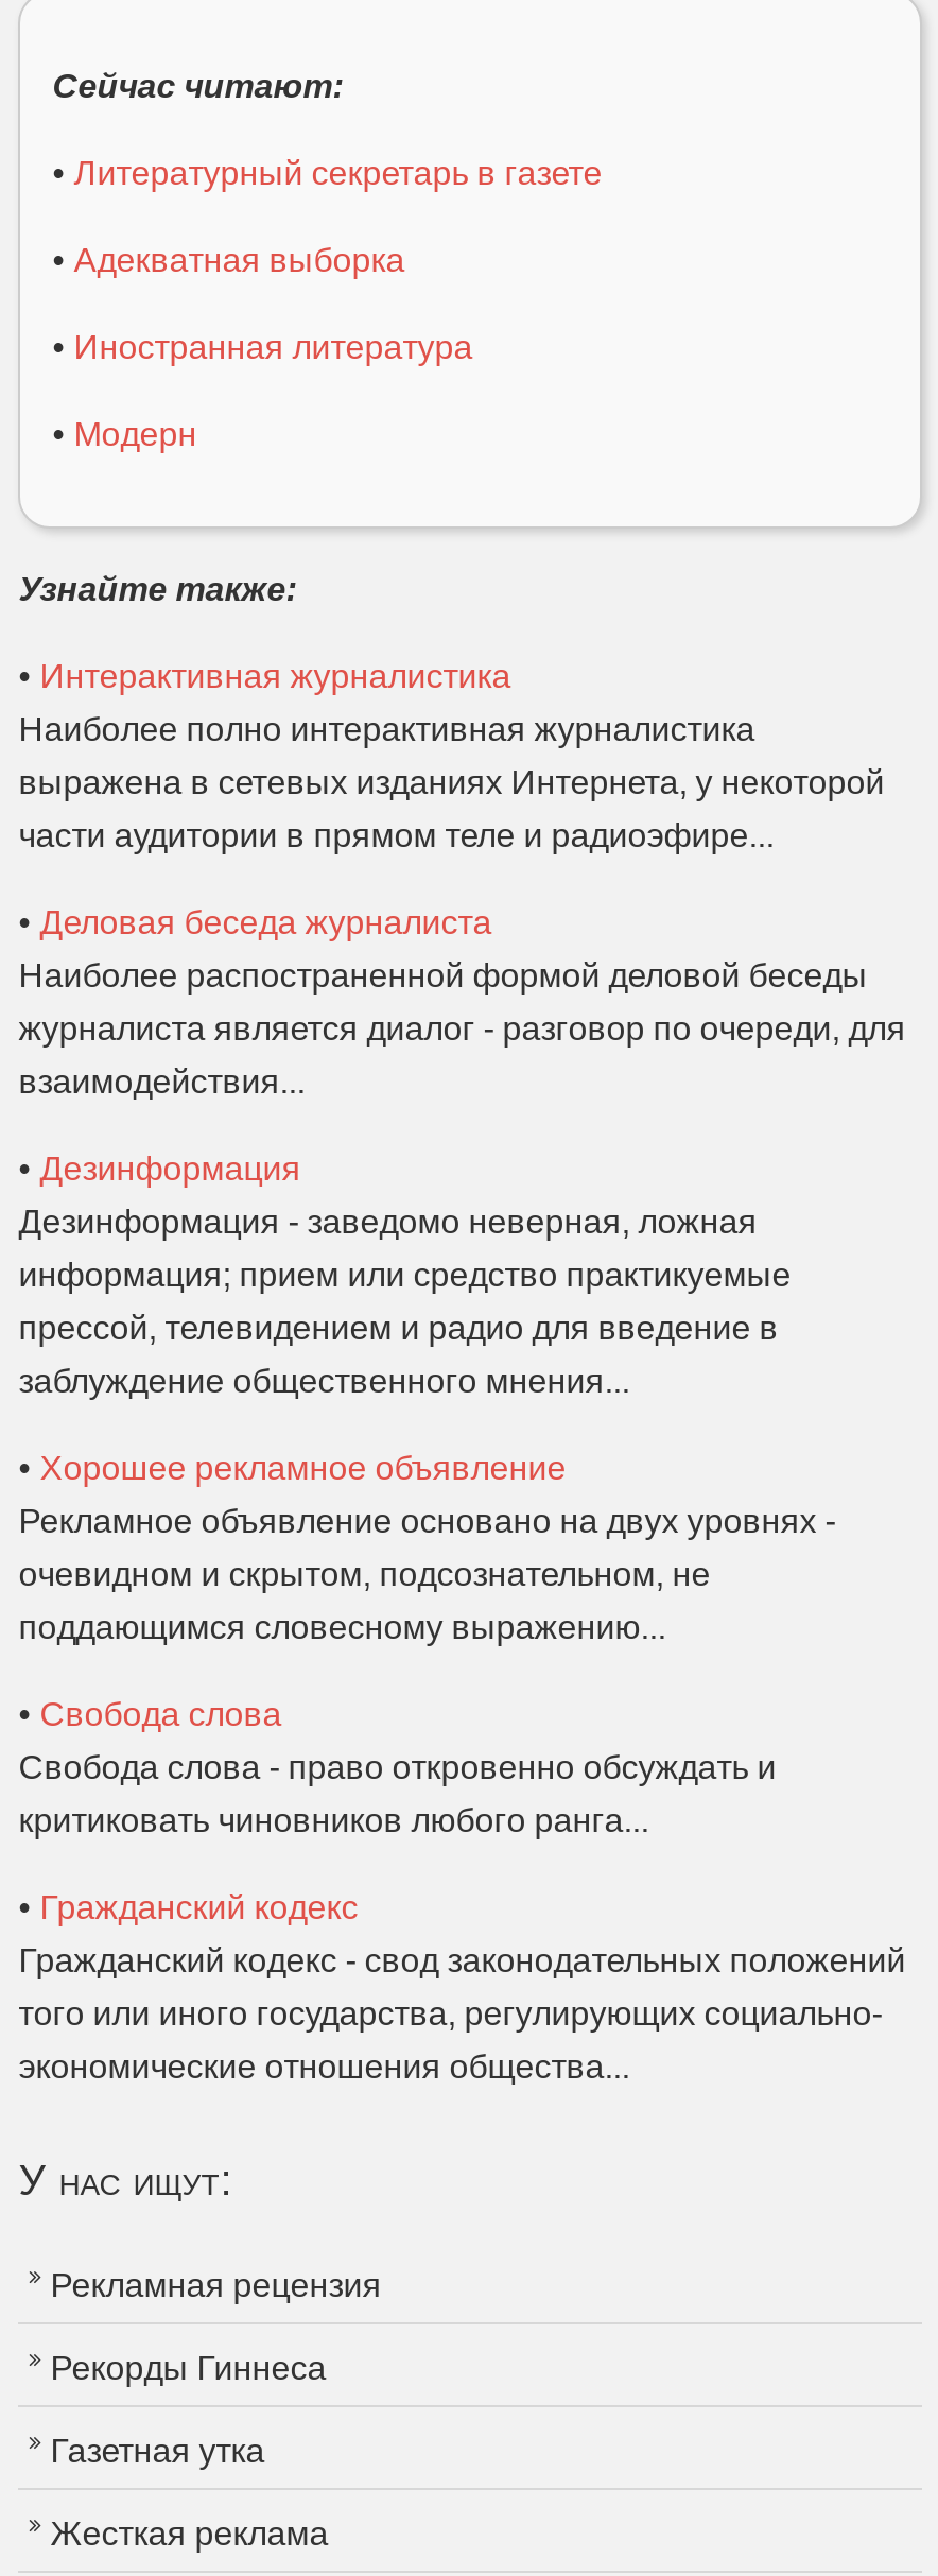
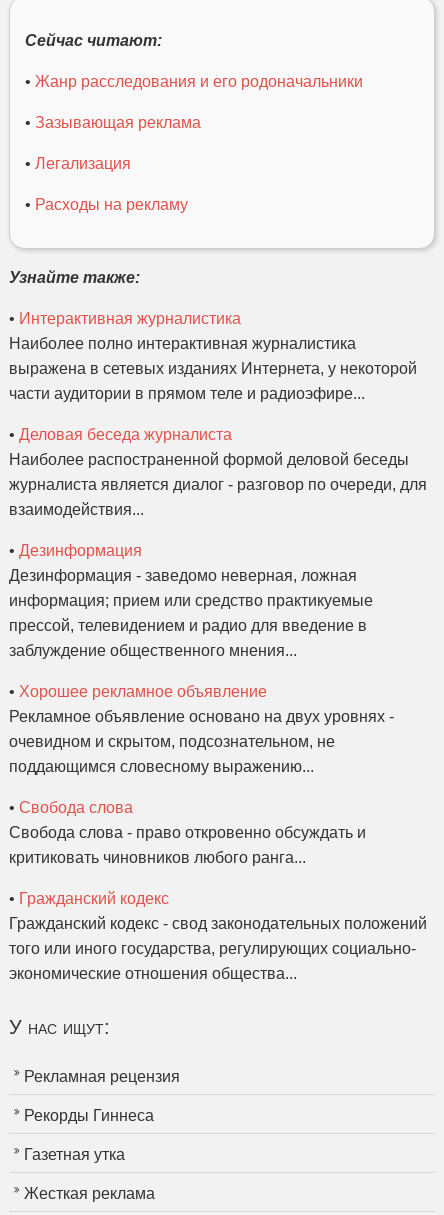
[52,155,602,191] • Литературный секретарь в газете -> [25,73,363,90] • Жанр расследования и его родоначальники
[52,242,405,278] • Адекватная выборка -> [25,114,201,131] • Зазывающая реклама
[52,329,473,365] • Иностранная литература -> [25,155,131,172] • Легализация
[52,416,197,452] • Модерн -> [25,196,188,213] • Расходы на рекламу

